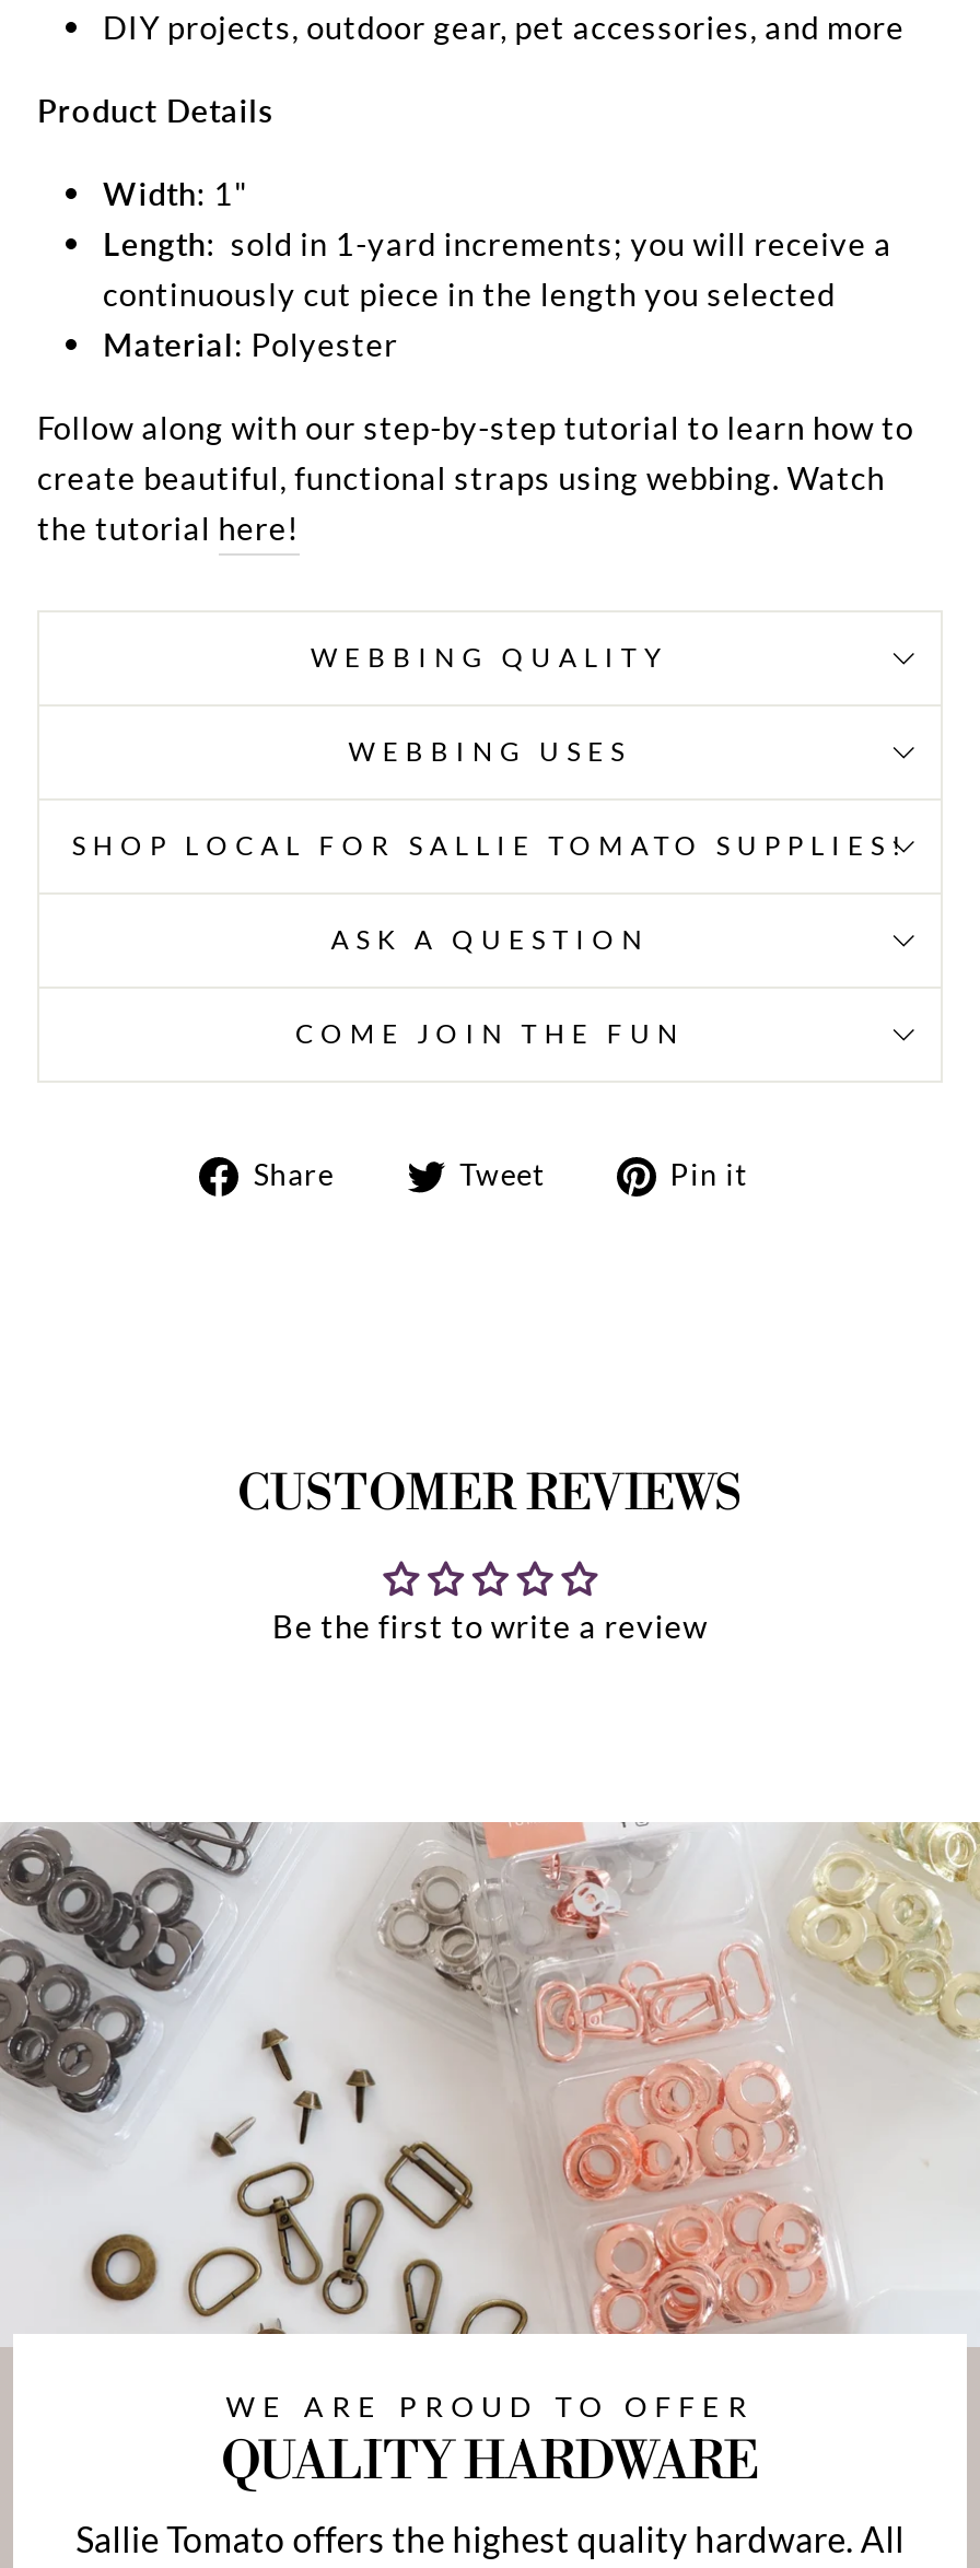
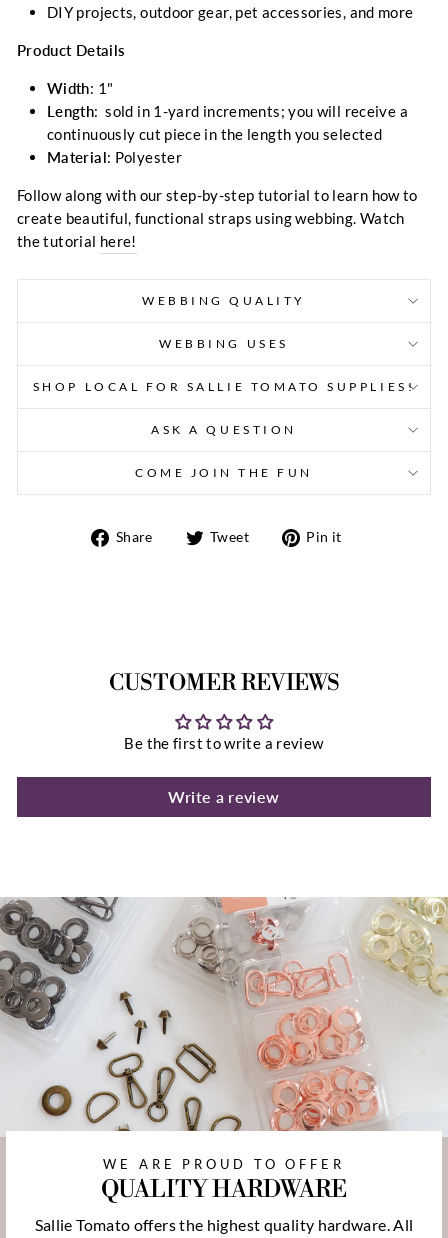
none -> [168,787,280,806] Write a review

